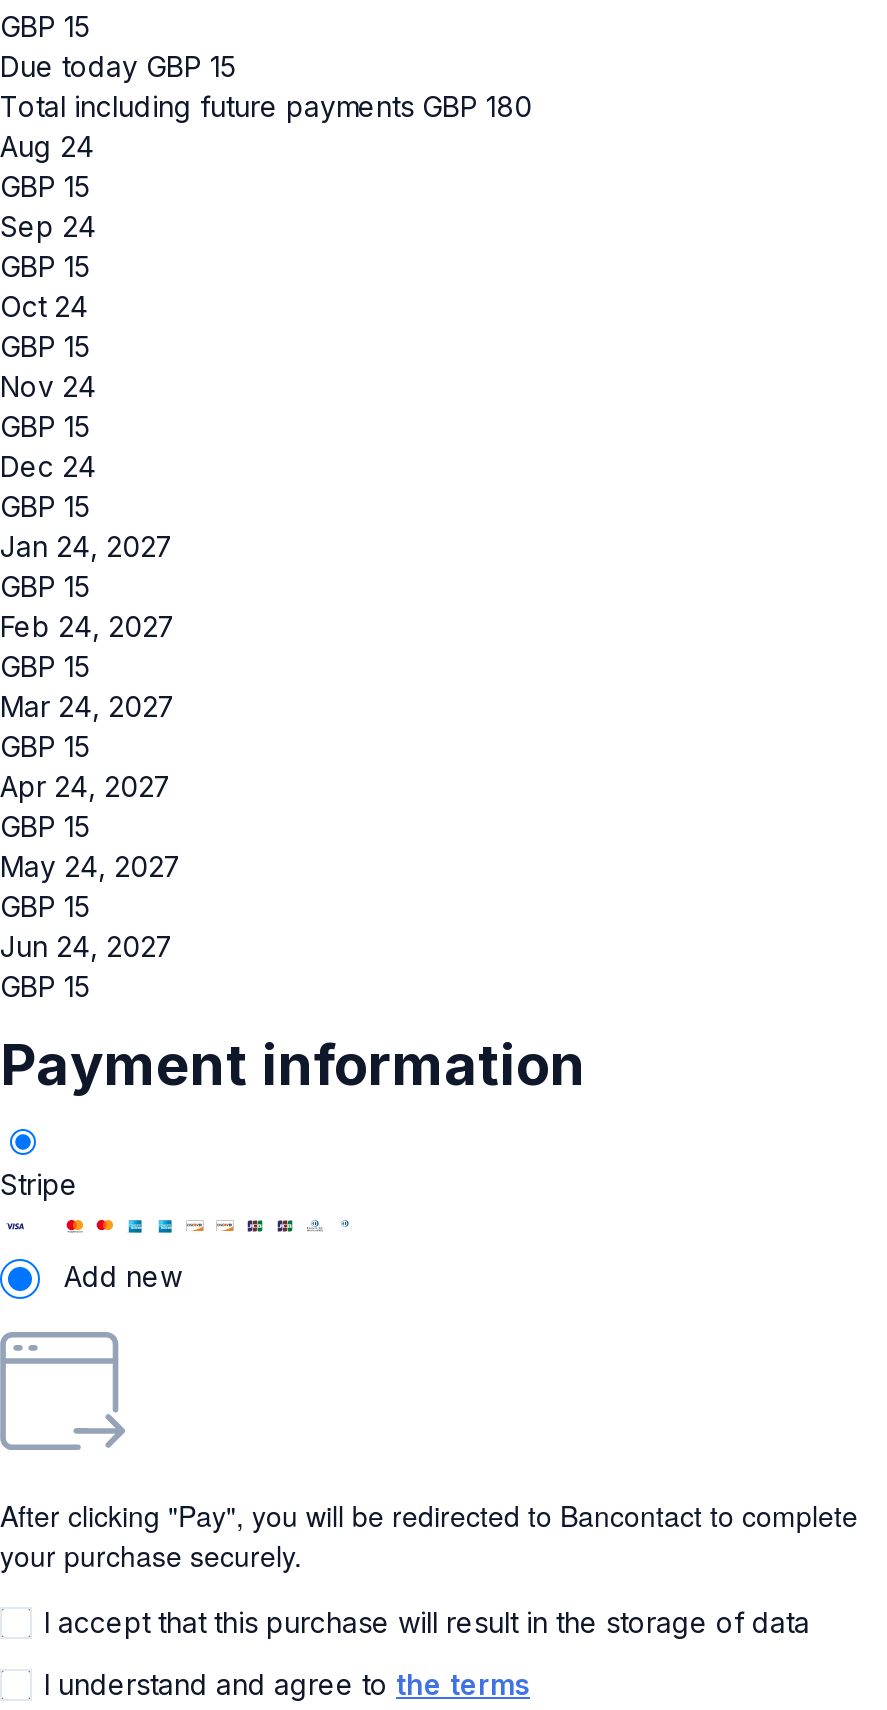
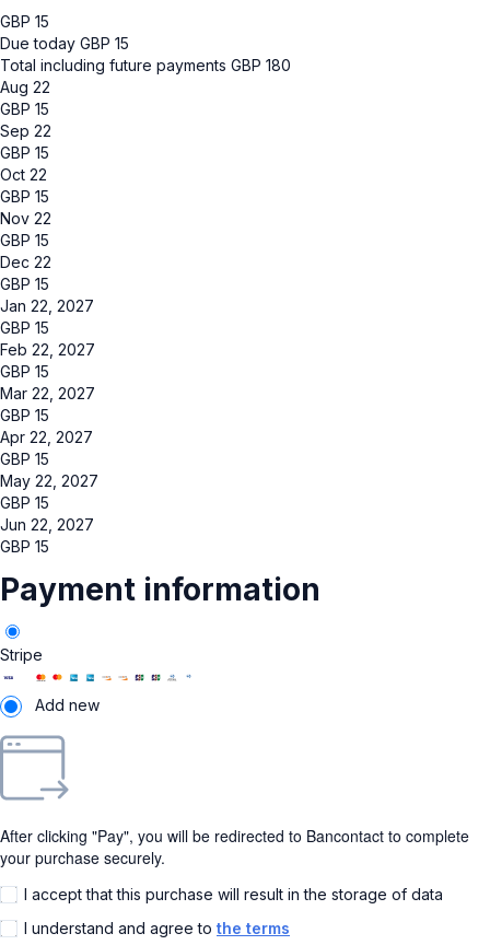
[0,130,94,164] Aug 24 -> [0,78,50,97] Aug 22
[0,210,96,244] Sep 24 -> [0,122,51,140] Sep 22
[0,290,88,324] Oct 24 -> [0,165,47,184] Oct 22
[0,370,96,404] Nov 24 -> [0,209,51,228] Nov 22
[0,450,96,484] Dec 24 -> [0,253,51,272] Dec 22
[0,530,174,564] Jan 24, 2027 -> [0,297,94,315] Jan 22, 2027
[0,610,176,644] Feb 24, 2027 -> [0,340,95,359] Feb 22, 2027
[0,690,176,724] Mar 24, 2027 -> [0,384,95,403] Mar 22, 2027
[0,770,172,804] Apr 24, 2027 -> [0,428,93,447] Apr 22, 2027
[0,850,182,884] May 24, 2027 -> [0,472,98,490] May 22, 2027
[0,930,174,964] Jun 24, 2027 -> [0,515,94,534] Jun 22, 2027

